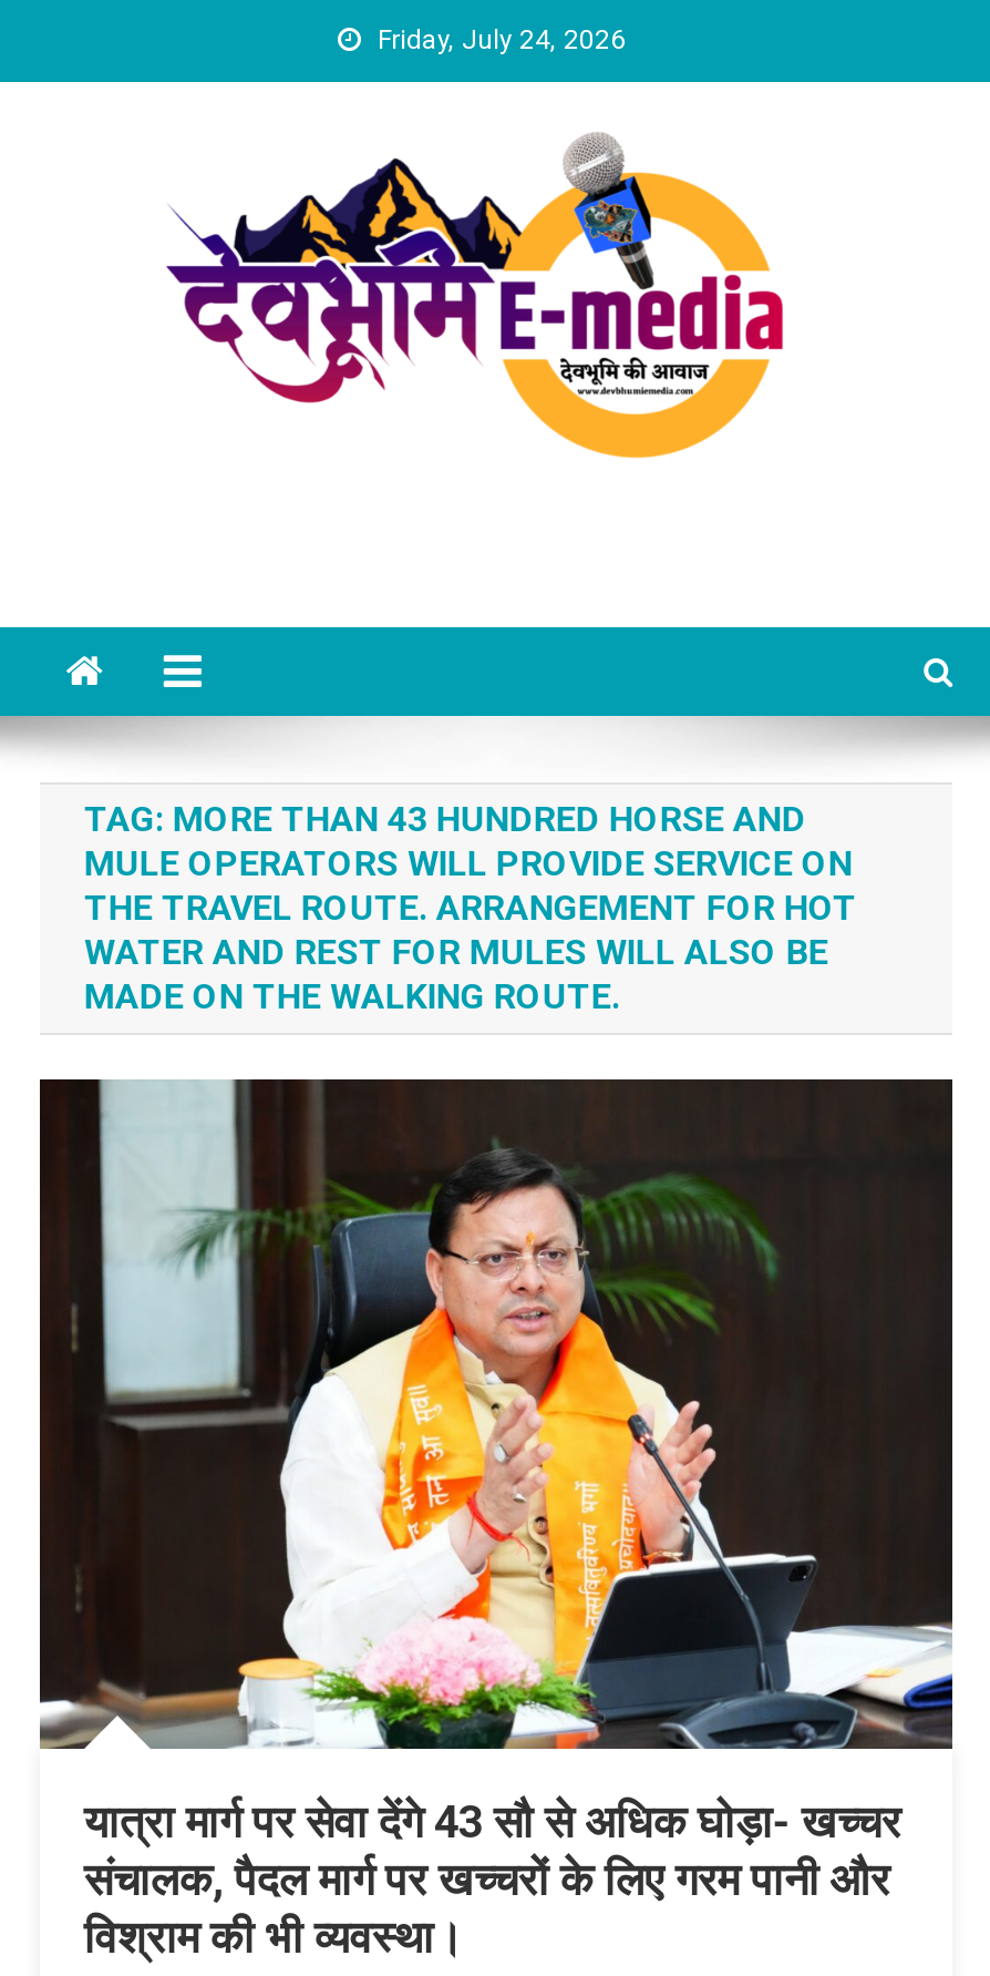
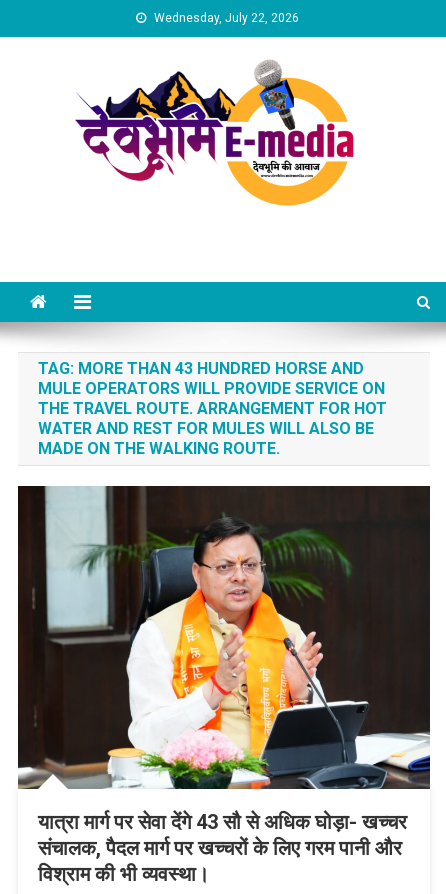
[378,24,626,55] Friday, July 24, 2026 -> [154,11,299,25] Wednesday, July 22, 2026

